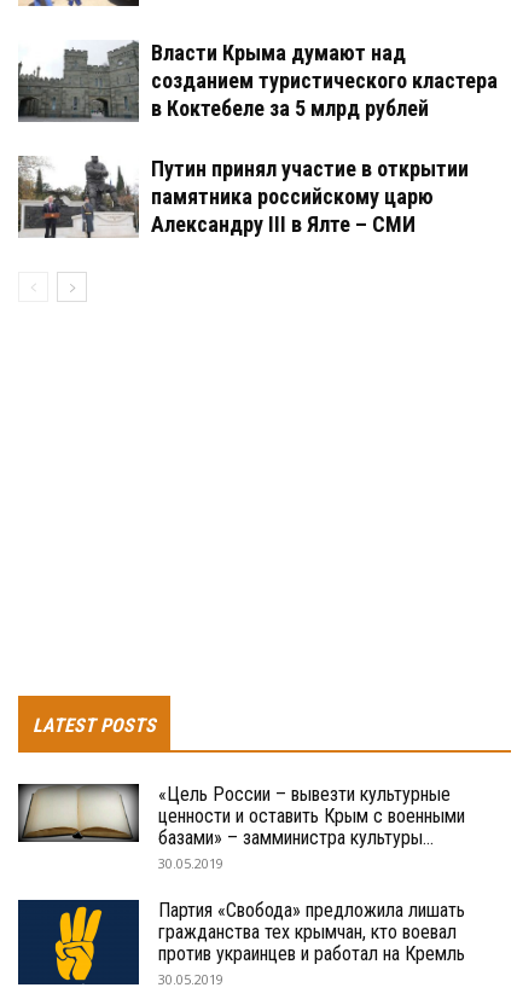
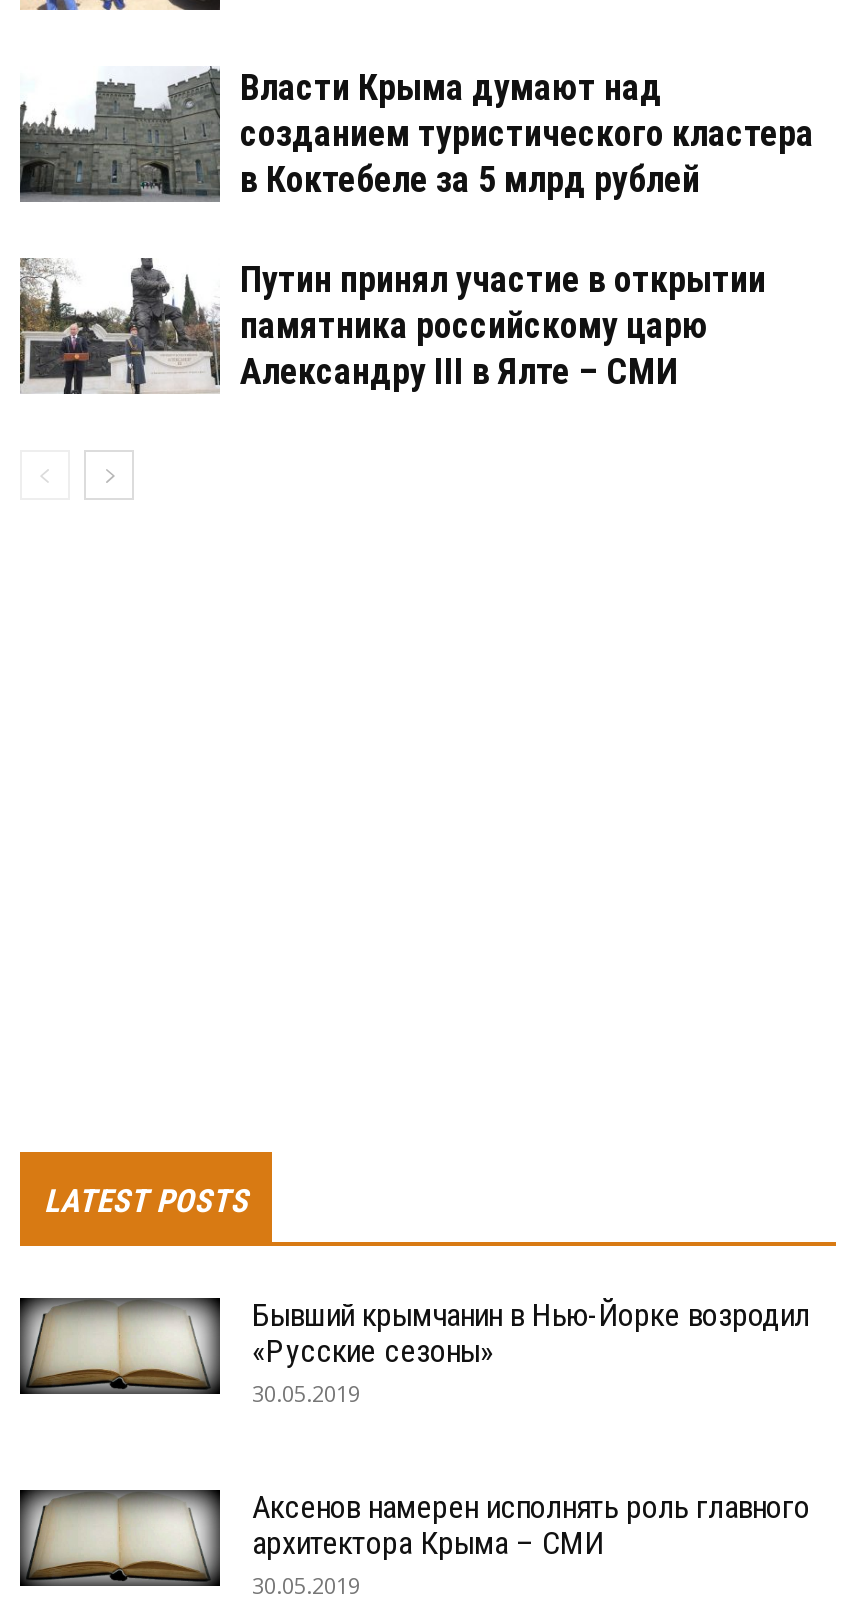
[158,782,465,849] «Цель России – вывезти культурные | ценности и оставить Крым с военными | базами» – замминистра культуры... -> [252,1295,810,1369] Бывший крымчанин в Нью-Йорке возродил | «Русские сезоны»
[17,898,465,986] [image] | Партия «Свобода» предложила лишать | гражданства тех крымчан, кто воевал | против украинцев и работал на Кремль -> [20,1454,810,1594] [image] | Аксенов намерен исполнять роль главного | архитектора Крыма – СМИ

